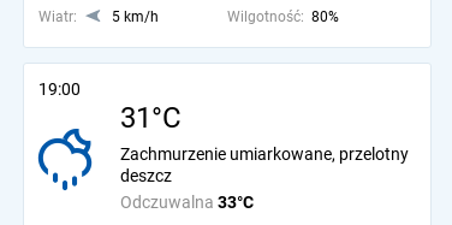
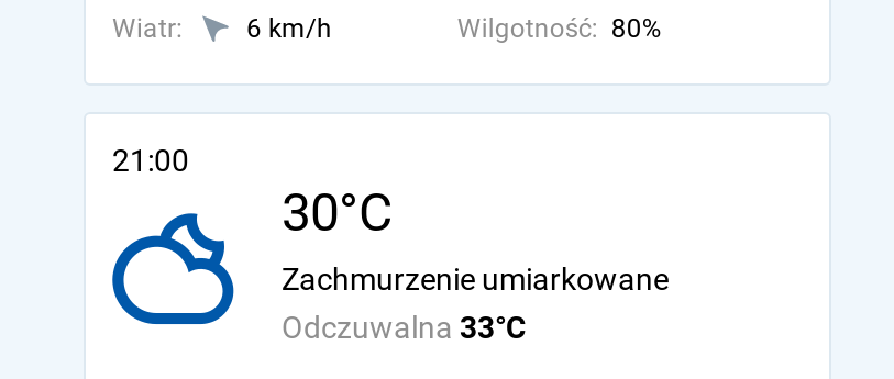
[112,8,159,25] 5 km/h -> [246,13,332,44] 6 km/h
[37,79,182,191] [image] | 19:00 | 31°C -> [110,143,394,327] [image] | 21:00 | 30°C
[120,144,409,185] Zachmurzenie umiarkowane, przelotny | deszcz -> [282,261,669,297] Zachmurzenie umiarkowane

